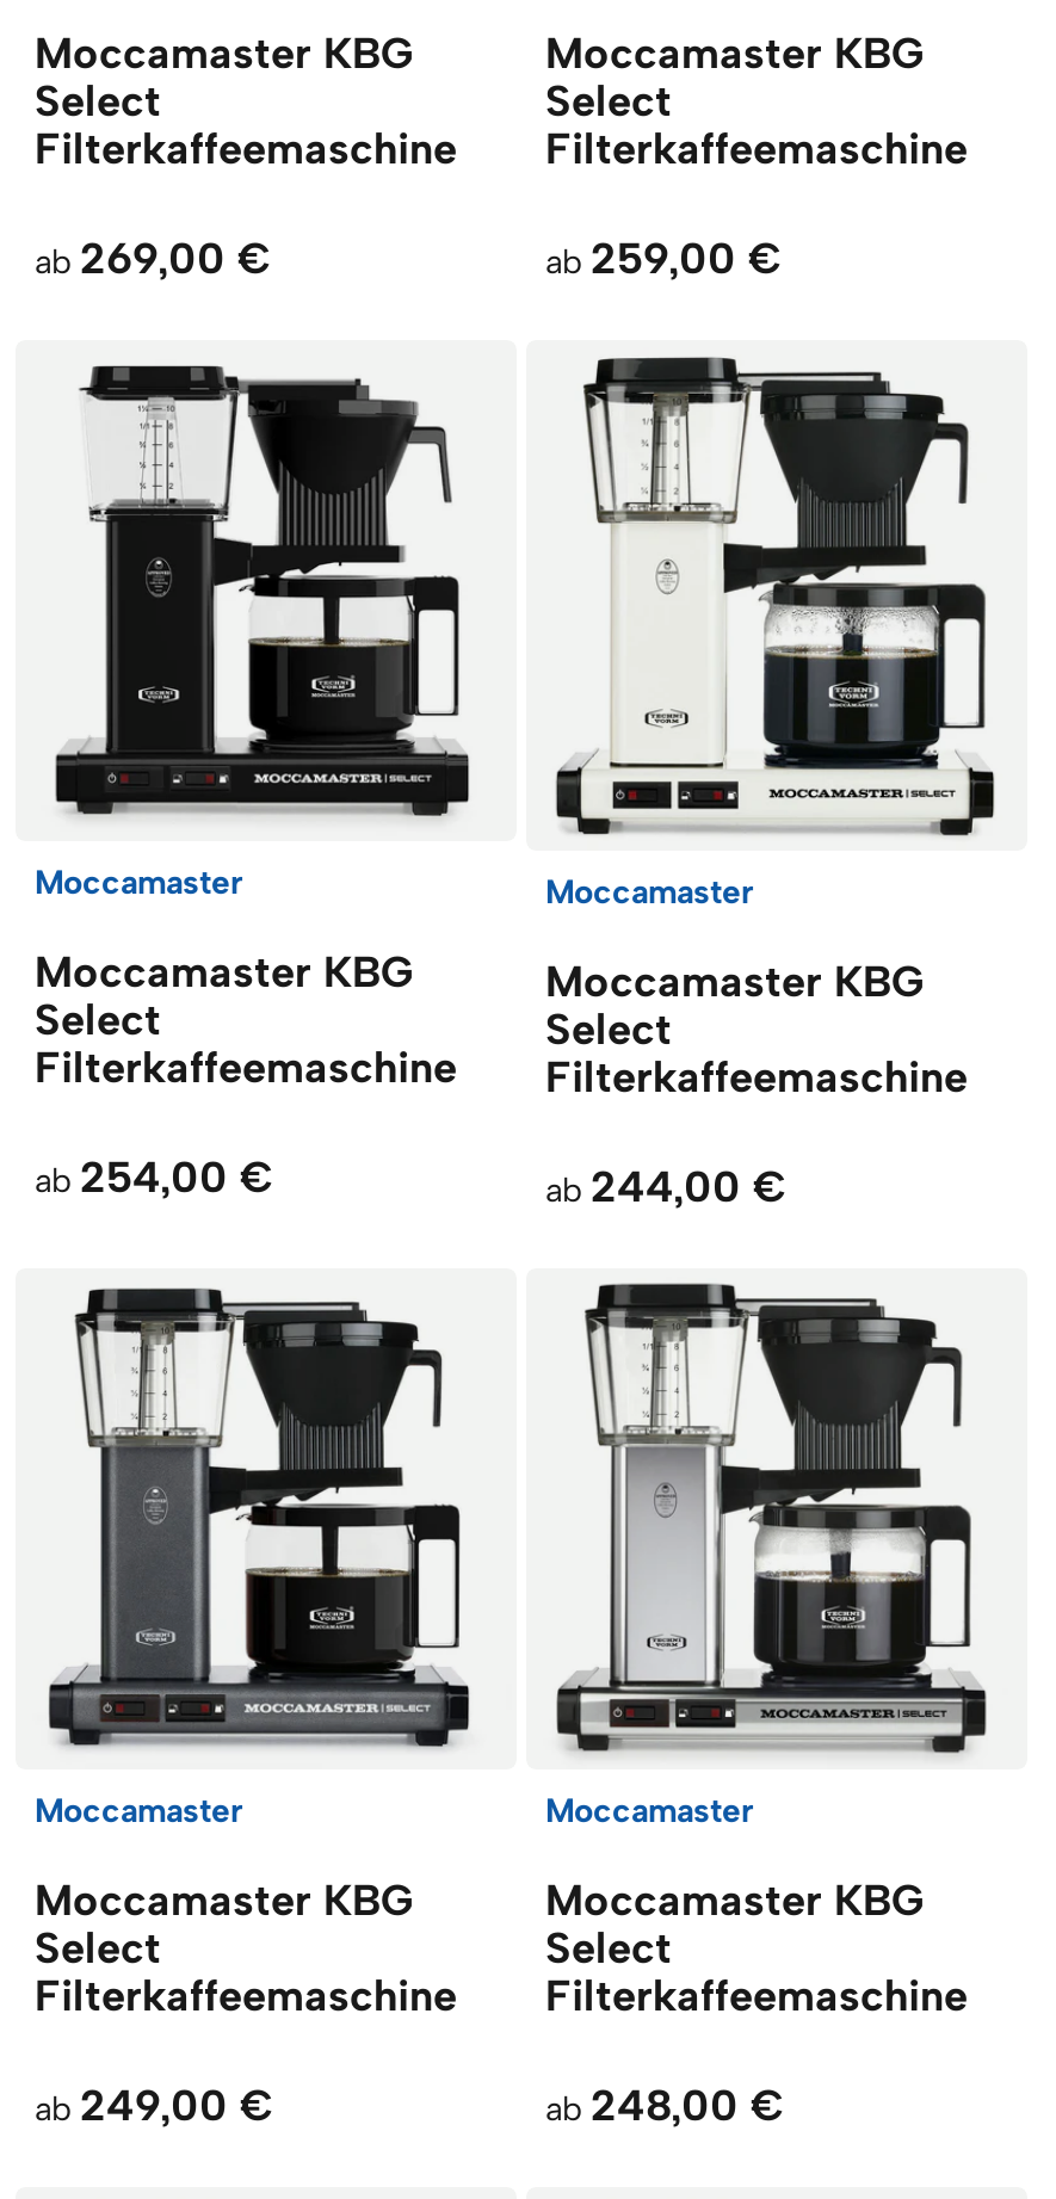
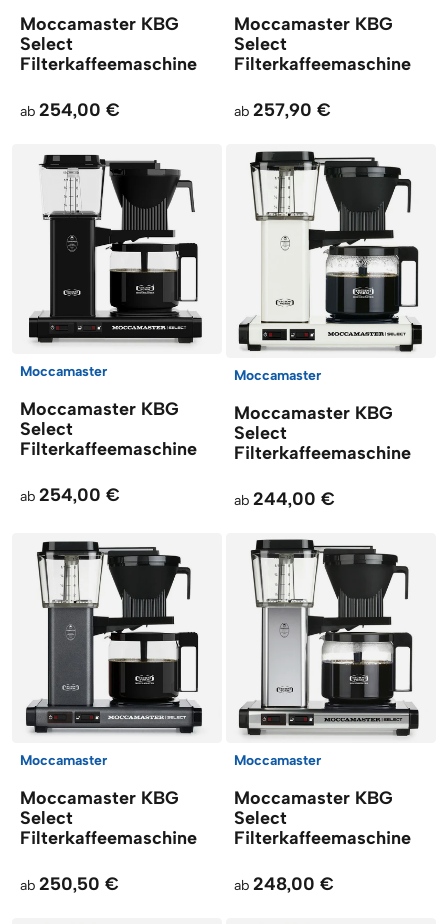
[35,232,271,285] ab 269,00 € -> [20,99,120,121] ab 254,00 €
[545,232,782,285] ab 259,00 € -> [234,99,331,121] ab 257,90 €
[35,2080,273,2132] ab 249,00 € -> [20,873,119,895] ab 250,50 €

